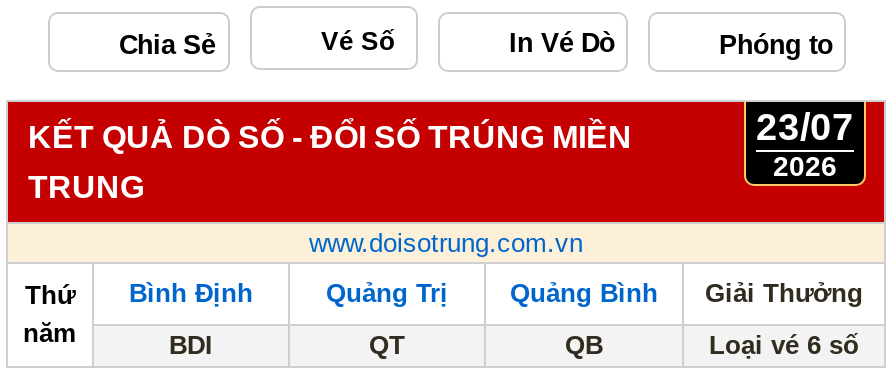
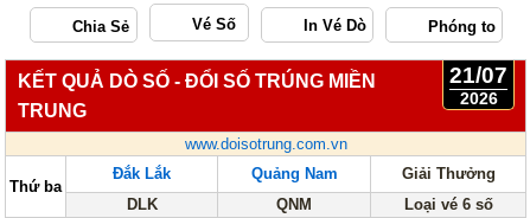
[756,107,854,149] 23/07 -> [449,63,507,88] 21/07
[23,281,77,349] Thứ | năm -> [9,178,62,196] Thứ ba
[129,279,658,309] Bình Định | Quảng Trị | Quảng Bình -> [113,165,337,183] Đắk Lắk | Quảng Nam
[169,331,603,361] BDI | QT | QB -> [126,196,312,214] DLK | QNM

